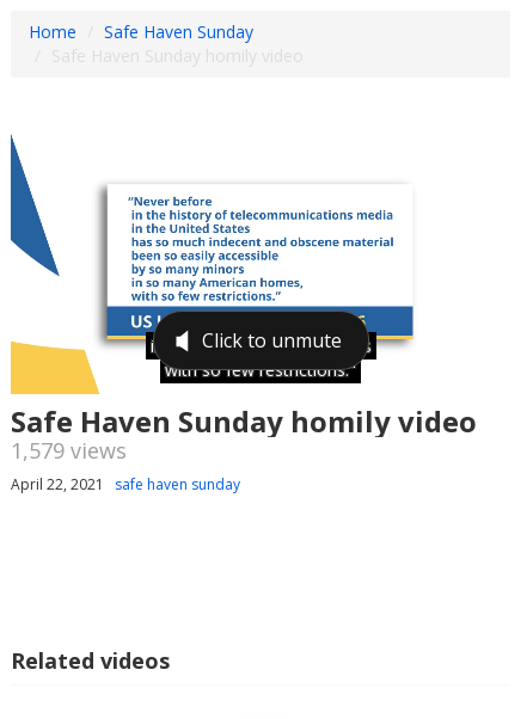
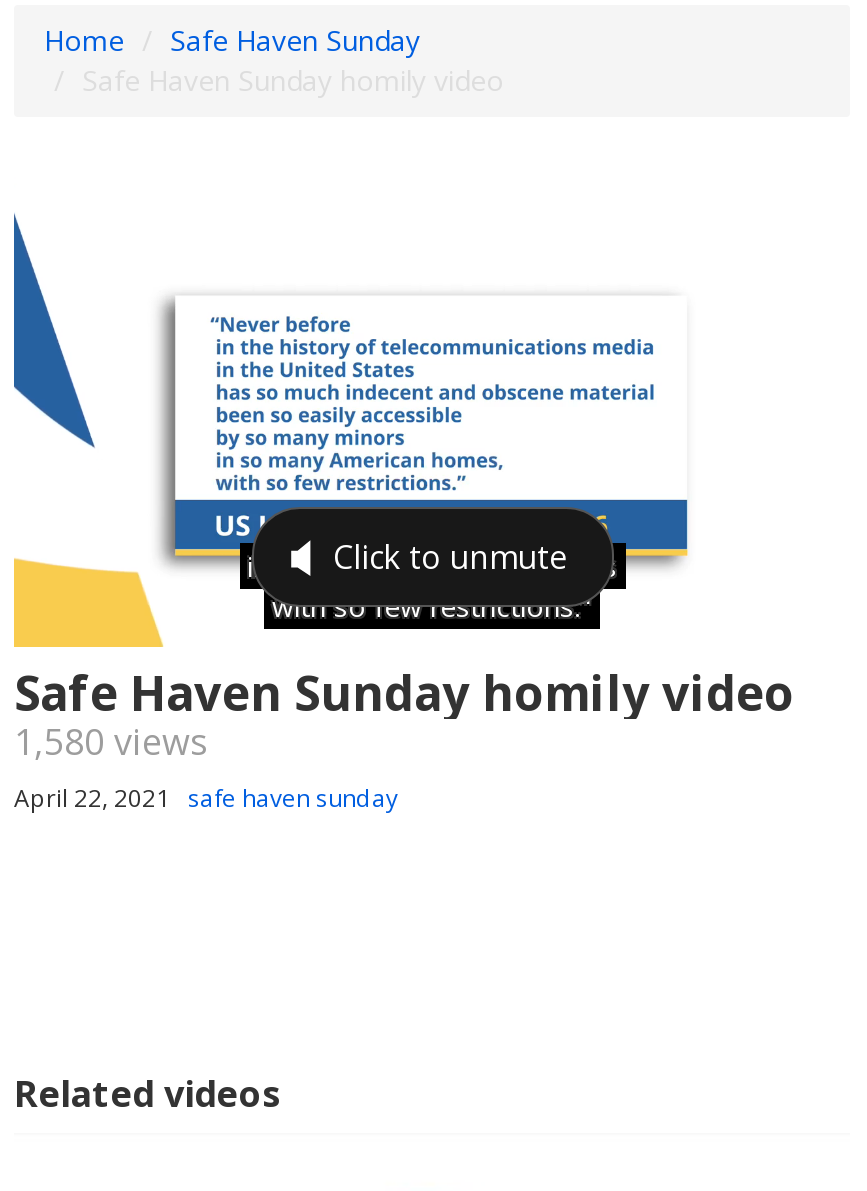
[11,436,127,465] 1,579 views -> [14,717,208,765] 1,580 views

